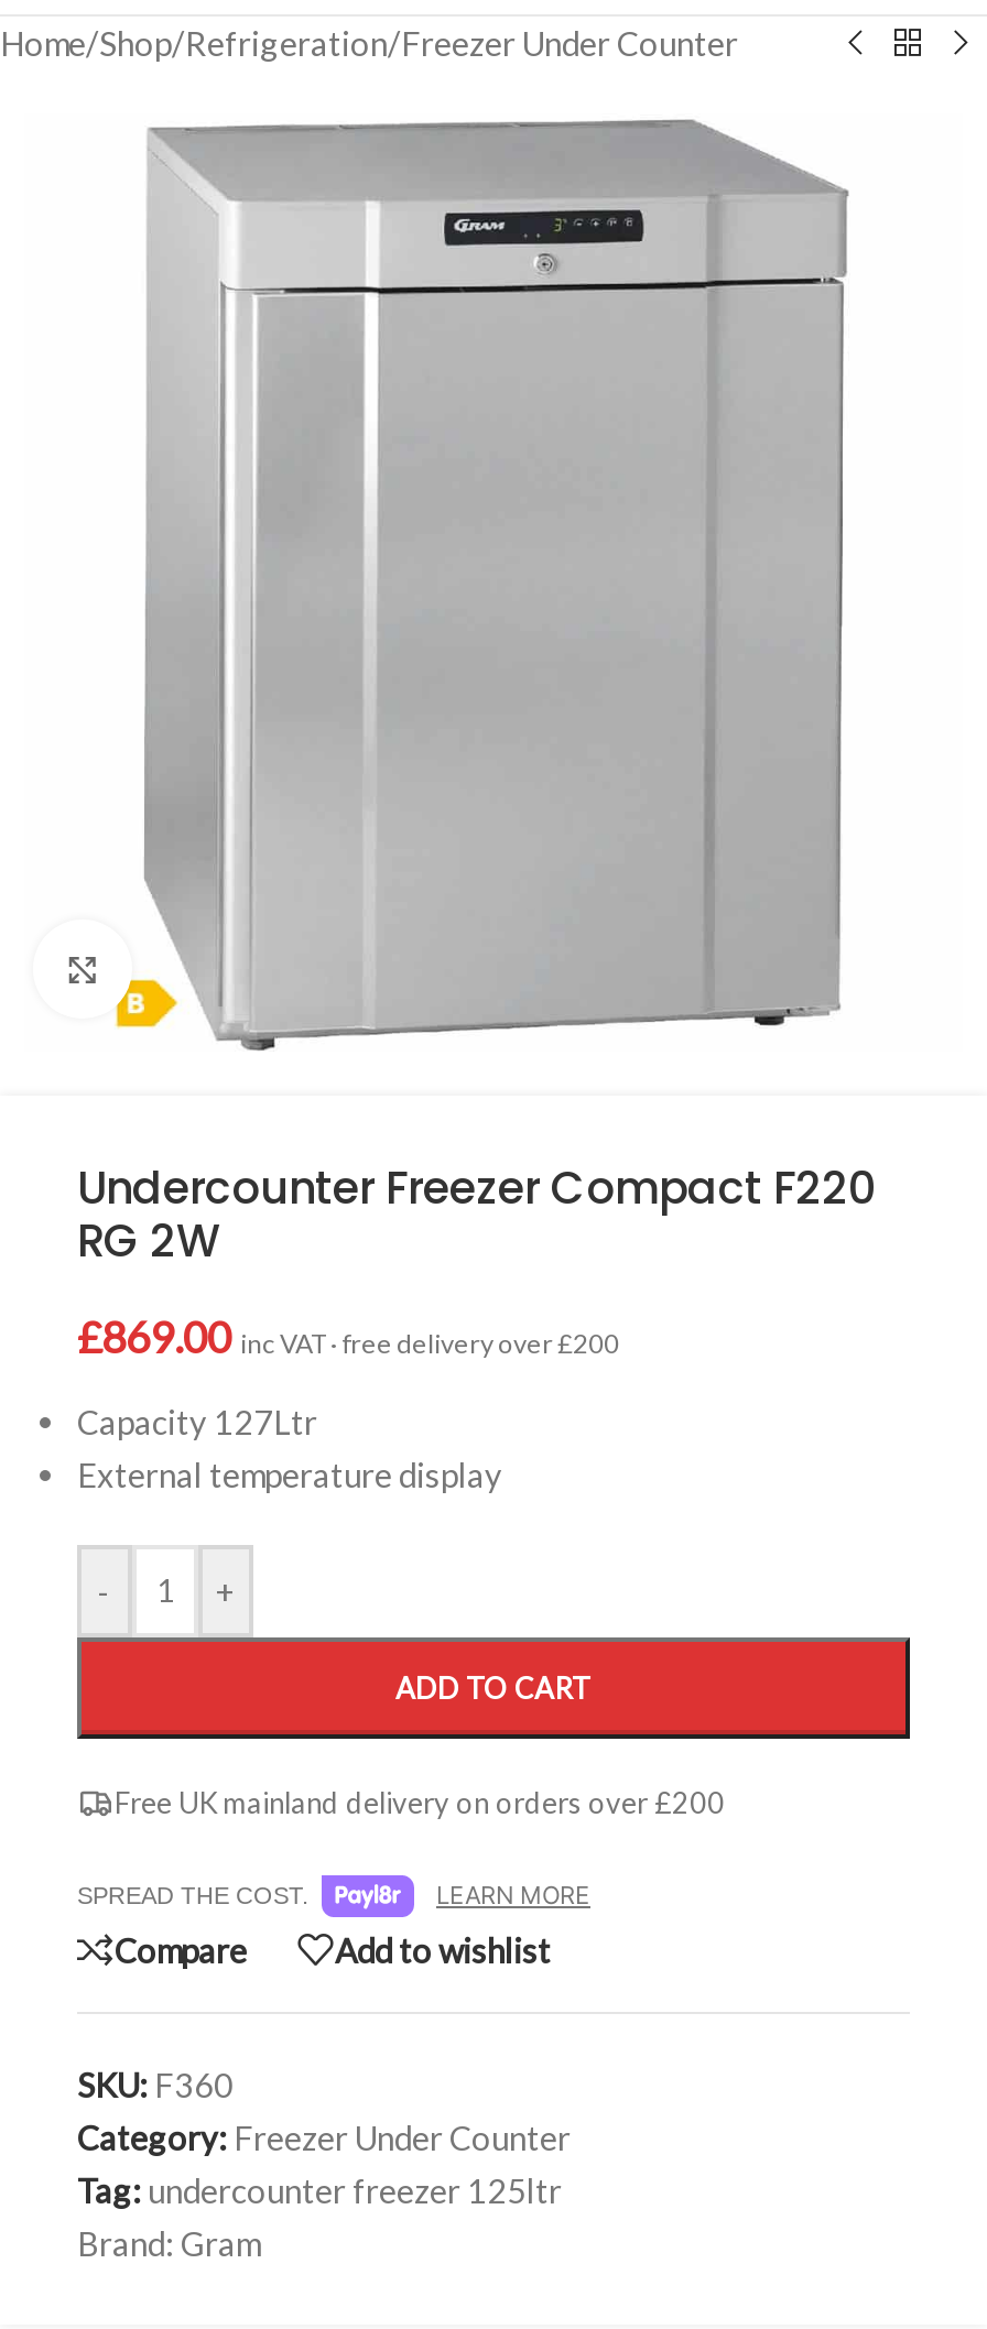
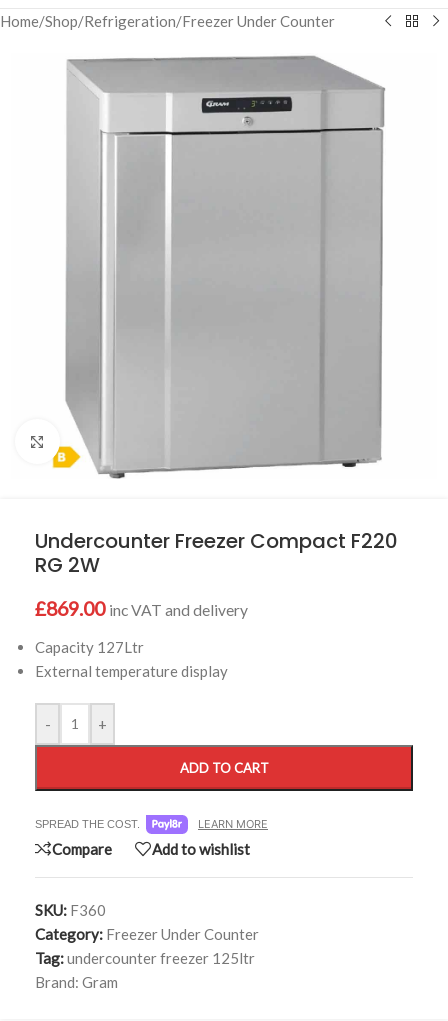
[77,1312,619,1362] £869.00 inc VAT · free delivery over £200 -> [35,597,248,620] £869.00 inc VAT and delivery
[115,1785,725,1820] Free UK mainland delivery on orders over £200 -> none

